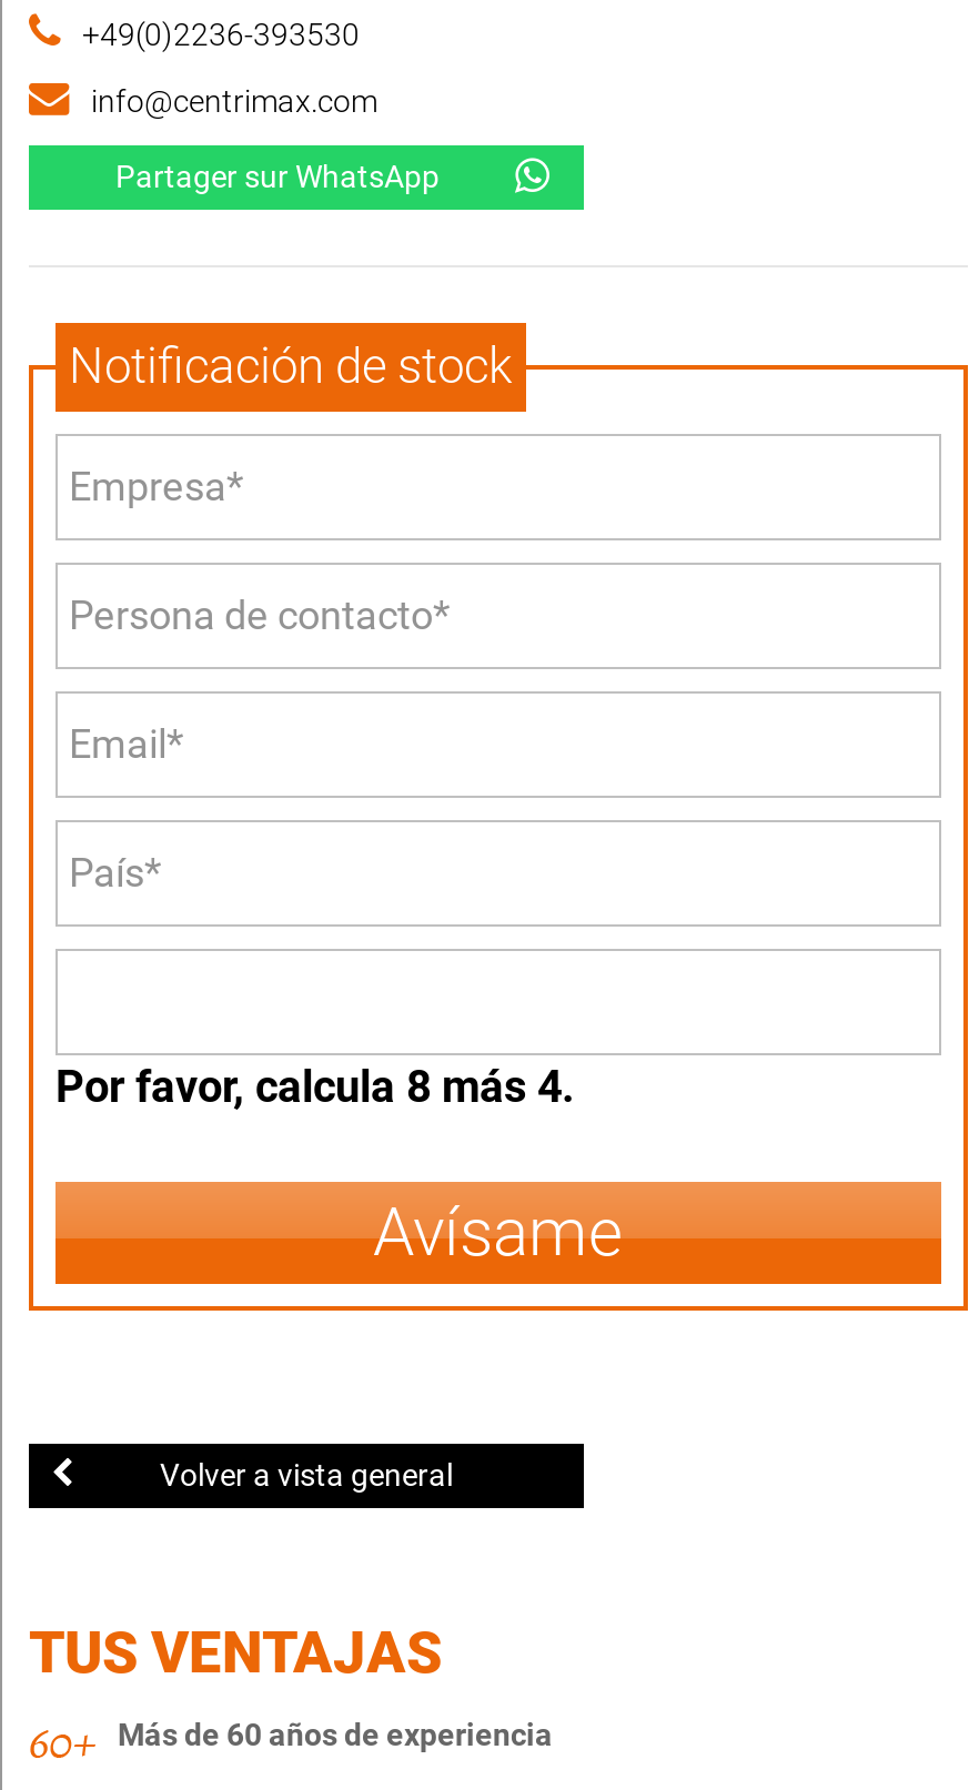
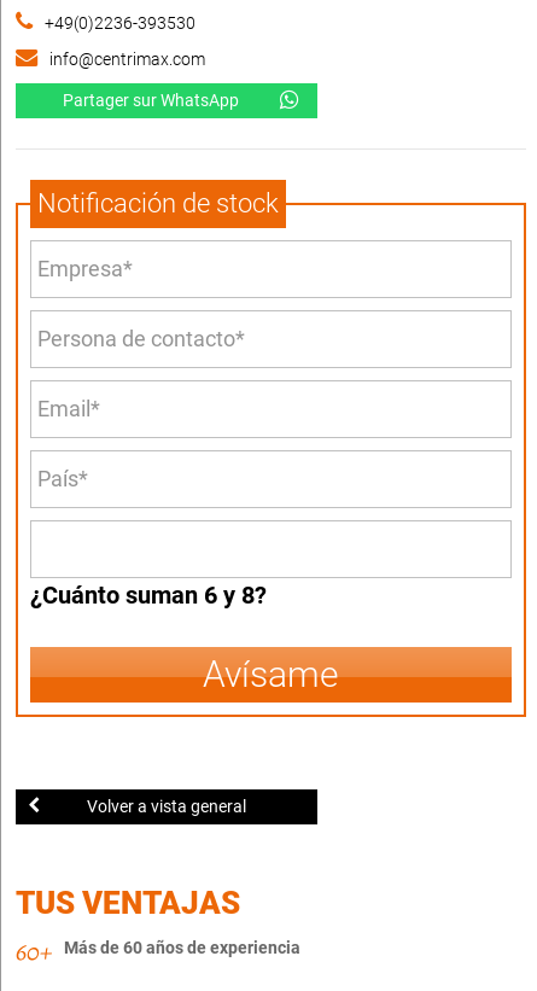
[55,1061,575,1114] Por favor, calcula 8 más 4. -> [30,581,267,610] ¿Cuánto suman 6 y 8?

